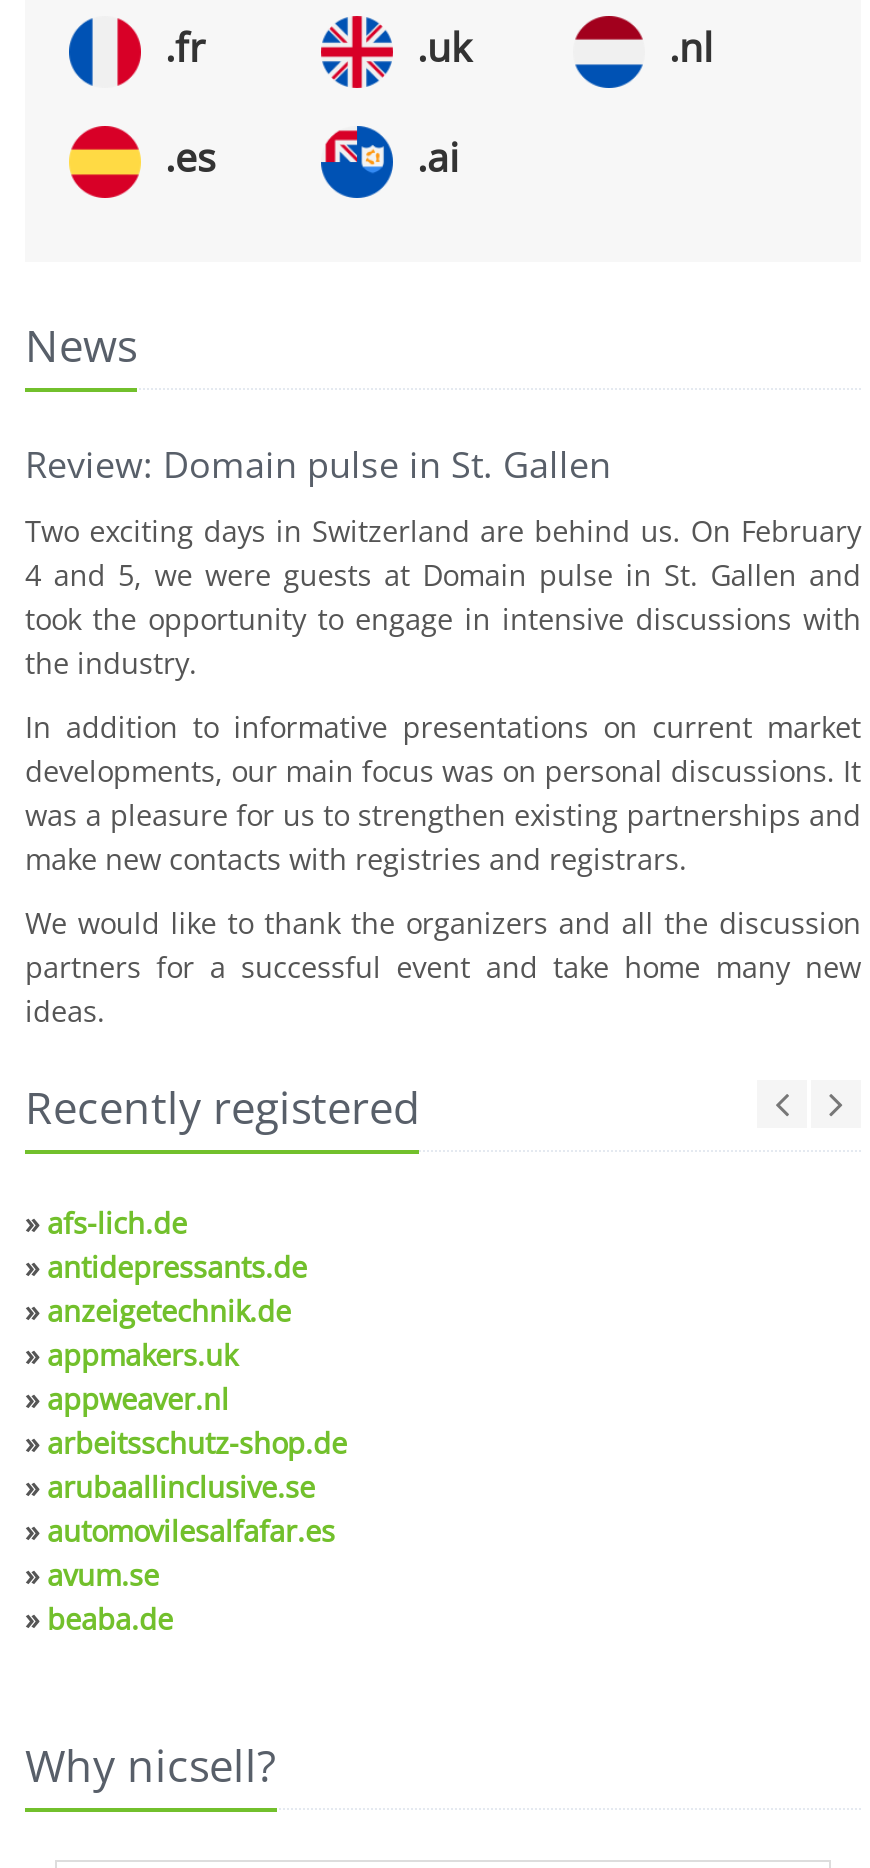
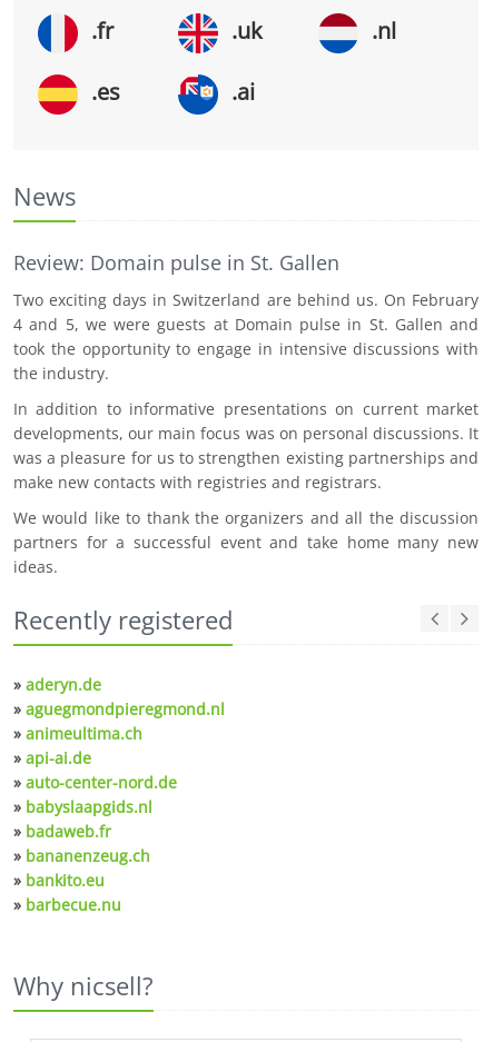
[25,1204,347,1638] » afs-lich.de | » antidepressants.de | » anzeigetechnik.de | » appmakers.uk | » appweaver.nl | » arbeitsschutz-shop.de | » arubaallinclusive.se | » automovilesalfafar.es | » avum.se | » beaba.de -> [13,674,225,915] » aderyn.de | » aguegmondpieregmond.nl | » animeultima.ch | » api-ai.de | » auto-center-nord.de | » babyslaapgids.nl | » badaweb.fr | » bananenzeug.ch | » bankito.eu | » barbecue.nu

